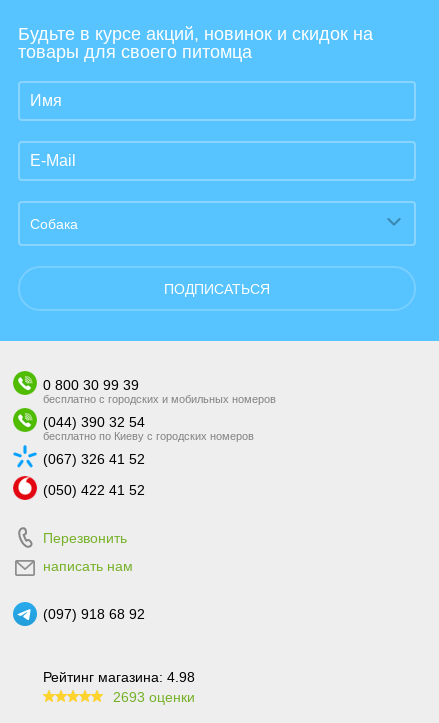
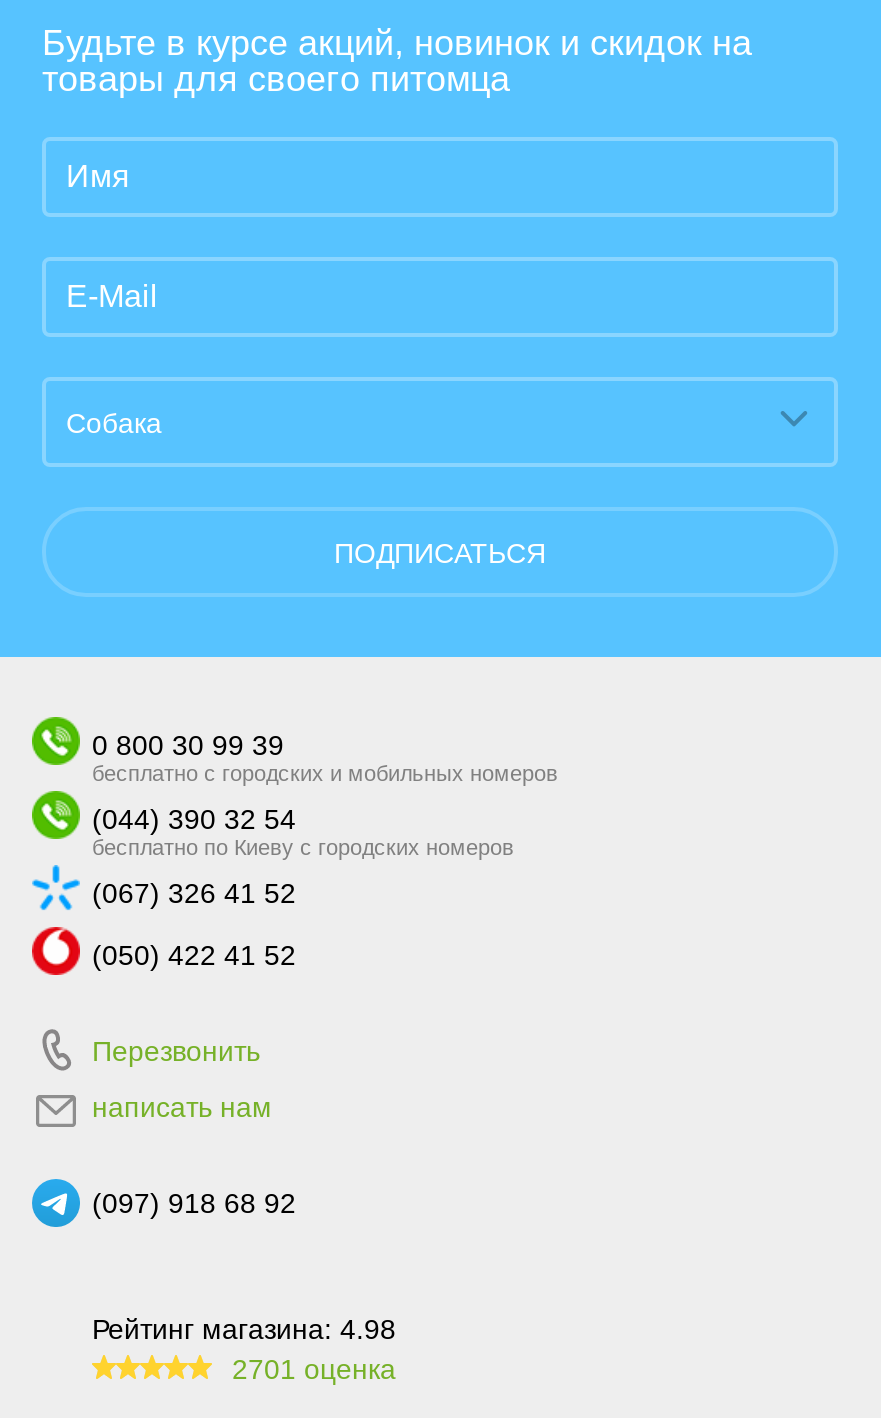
[113,689,195,705] 2693 оценки -> [232,1353,396,1385] 2701 оценка

